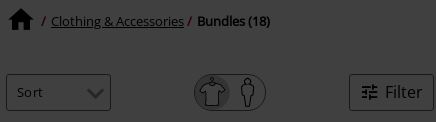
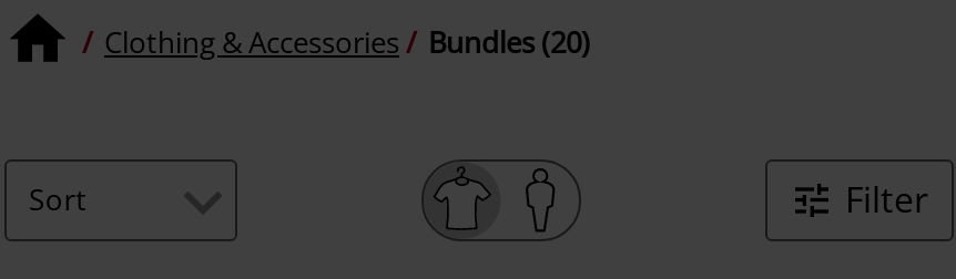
[51,12,270,30] Clothing & Accessories Bundles (18) -> [104,22,590,62] Clothing & Accessories Bundles (20)

